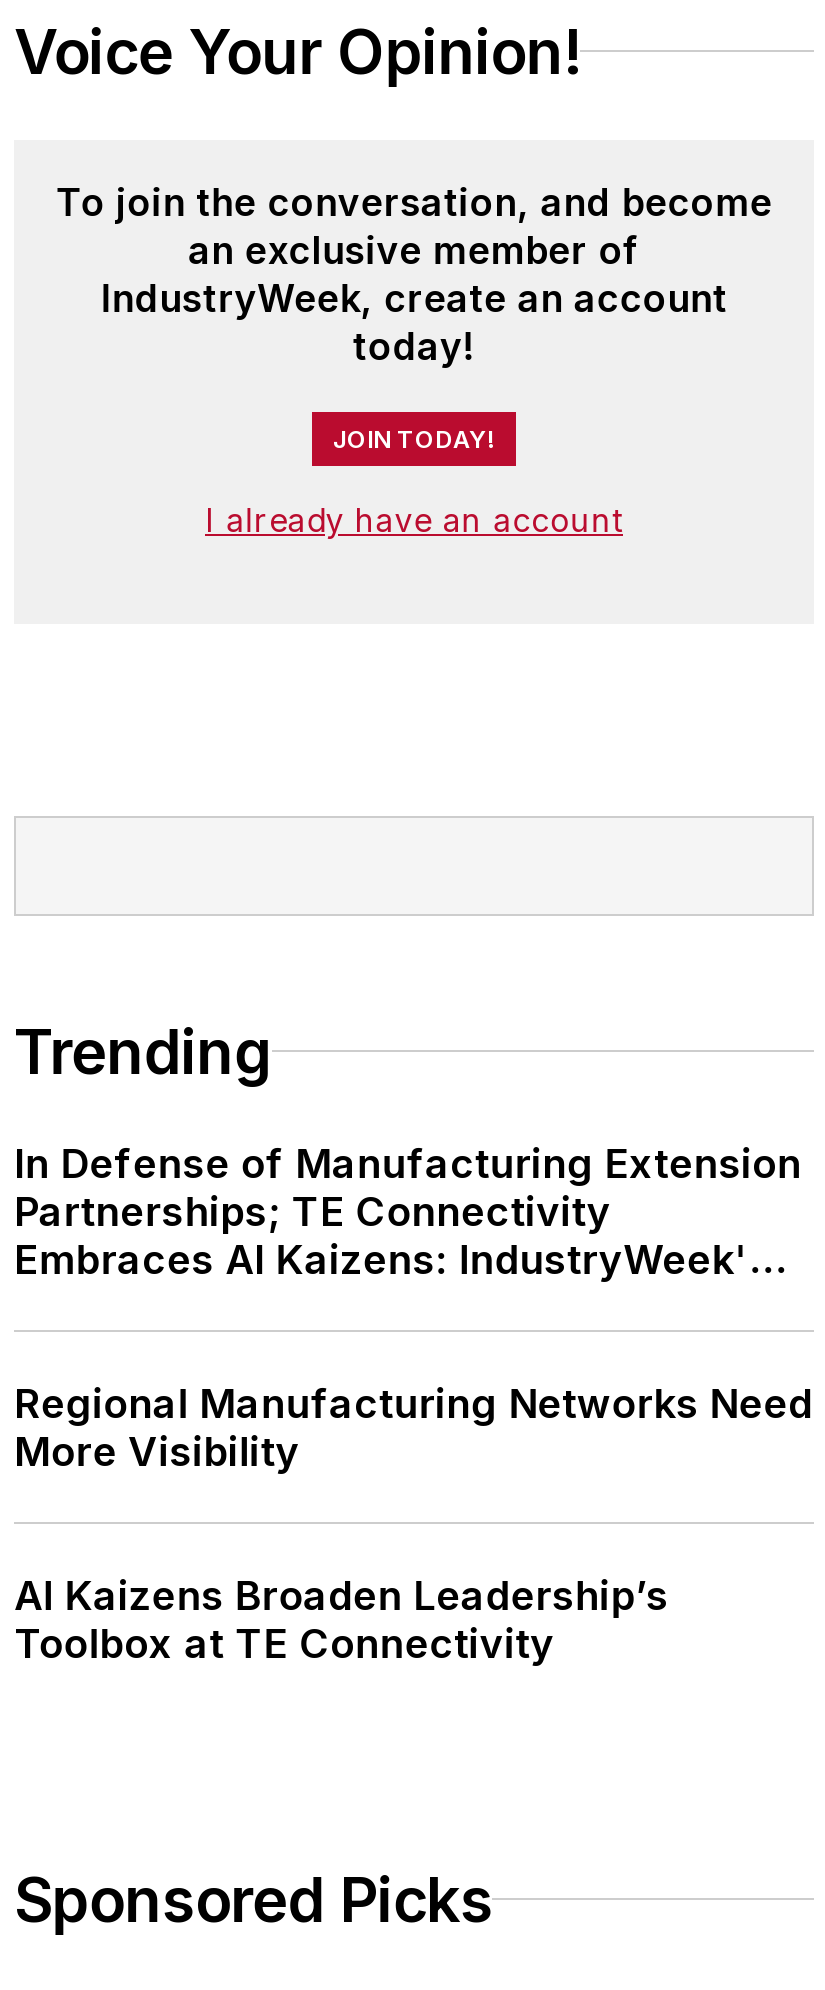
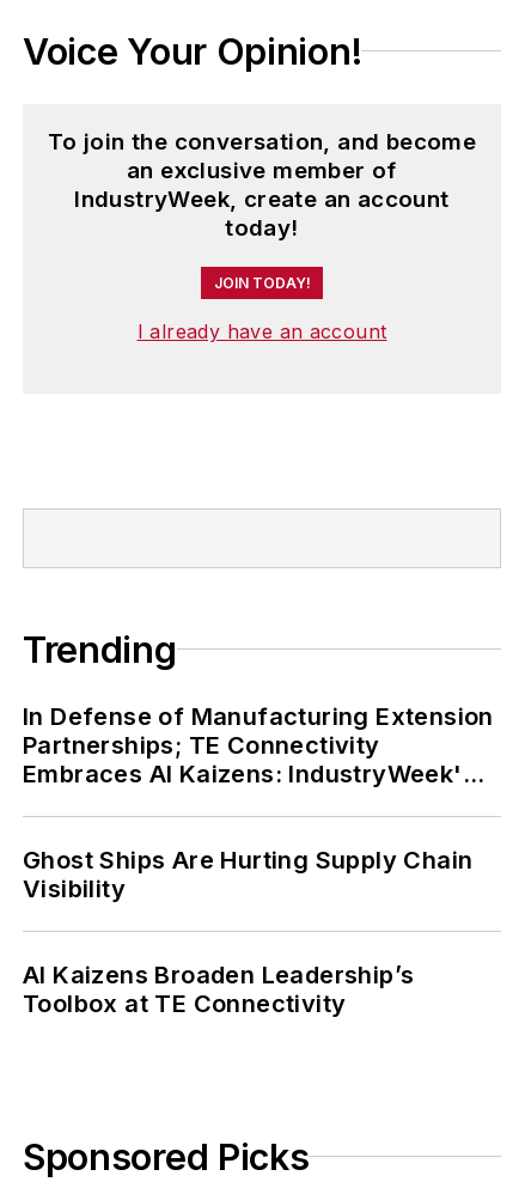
[14,1379,813,1475] Regional Manufacturing Networks Need | More Visibility -> [23,845,473,903] Ghost Ships Are Hurting Supply Chain | Visibility

